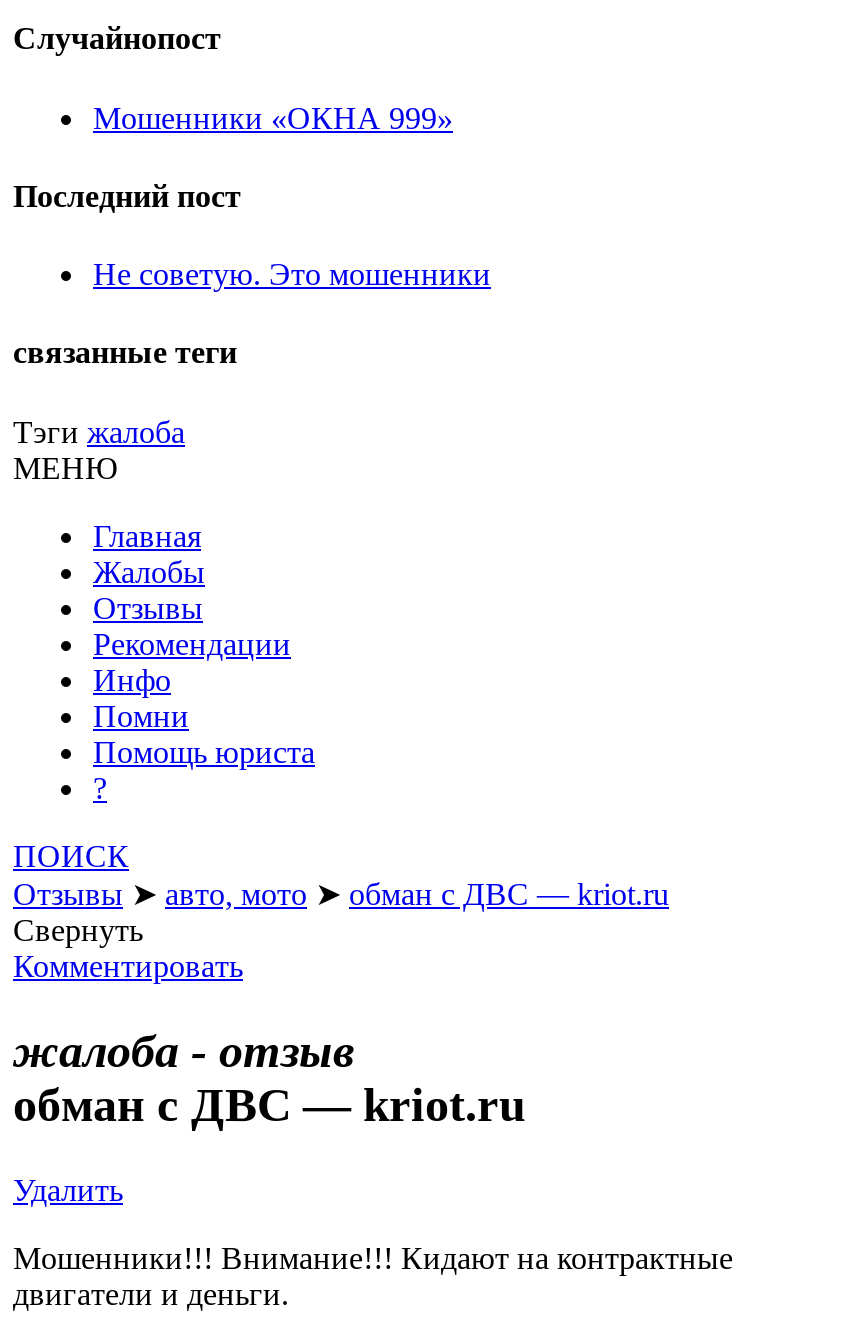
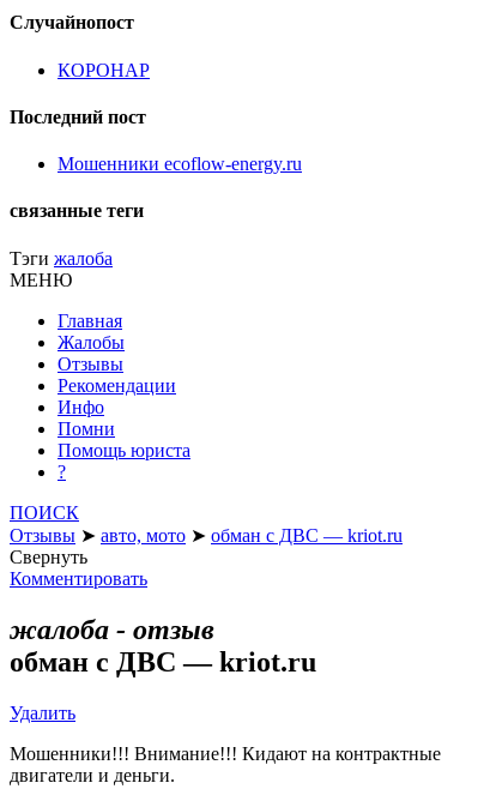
[93,100,453,134] Мошенники «ОКНА 999» -> [58,60,150,80] КОРОНАР
[93,257,491,291] Не советую. Это мошенники -> [58,154,302,174] Мошенники ecoflow-energy.ru

